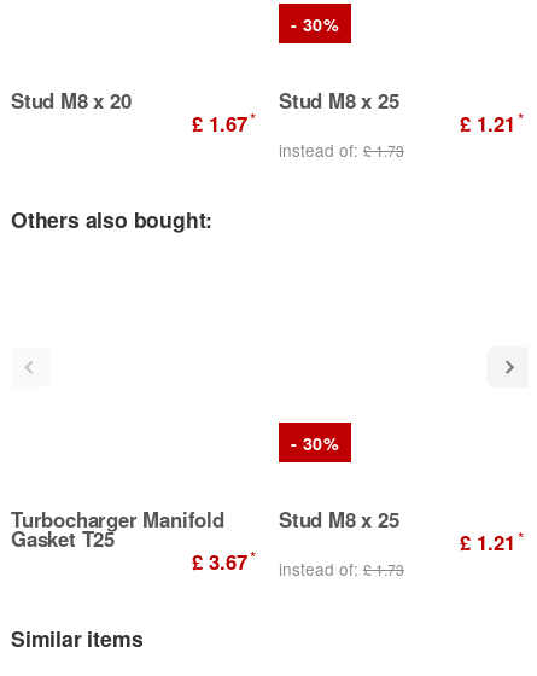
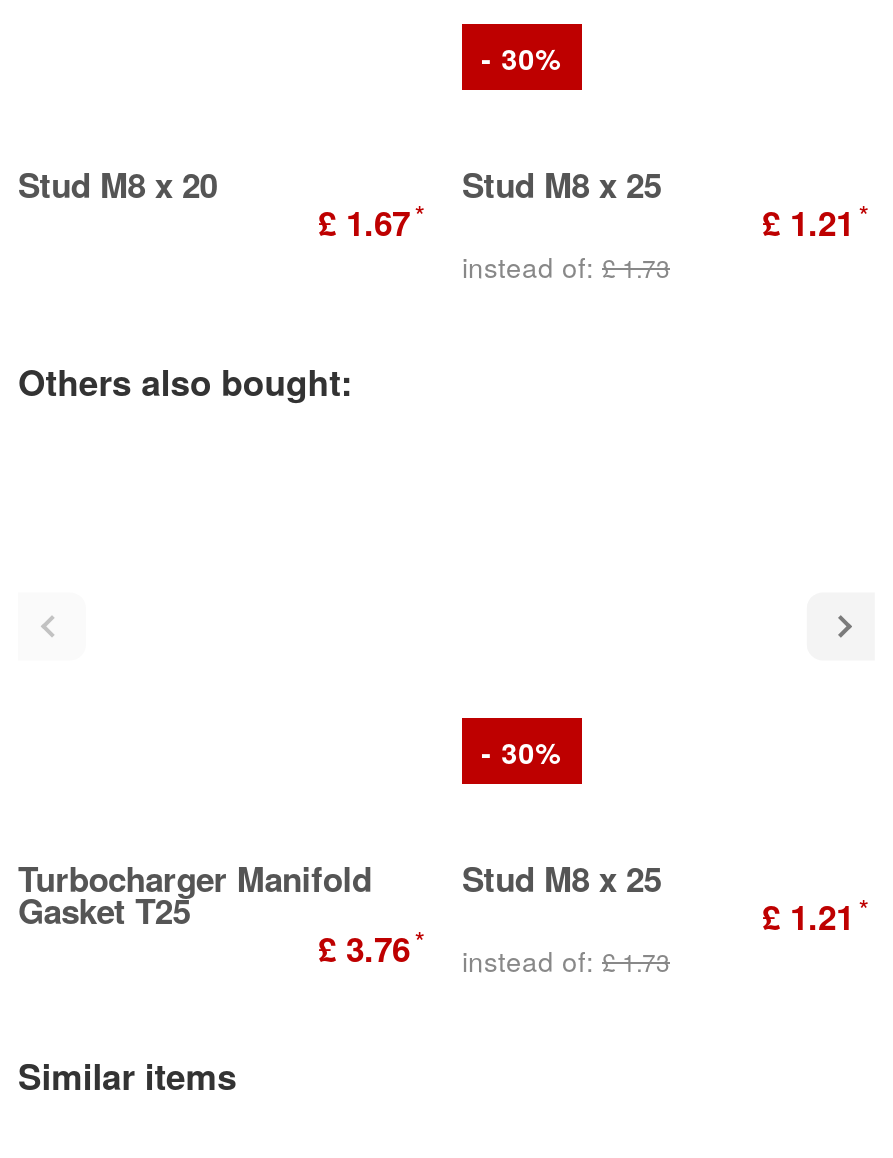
[192,546,253,575] £ 3.67 -> [318,923,420,971] £ 3.76

